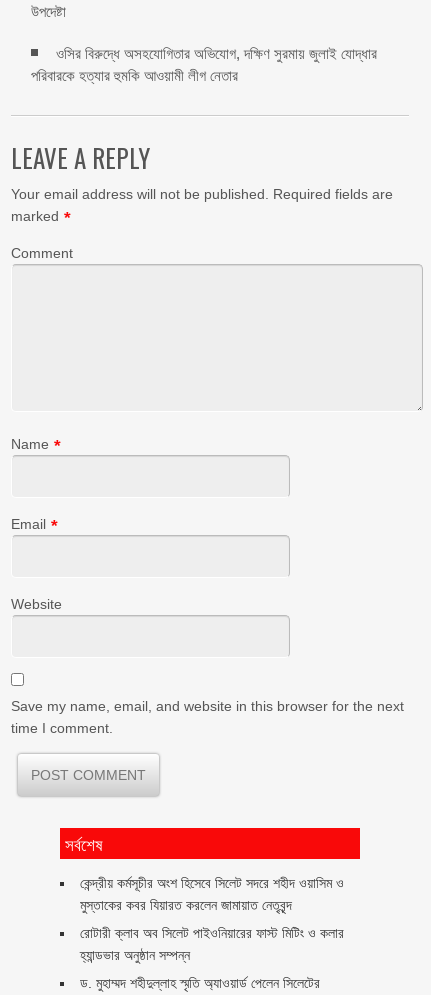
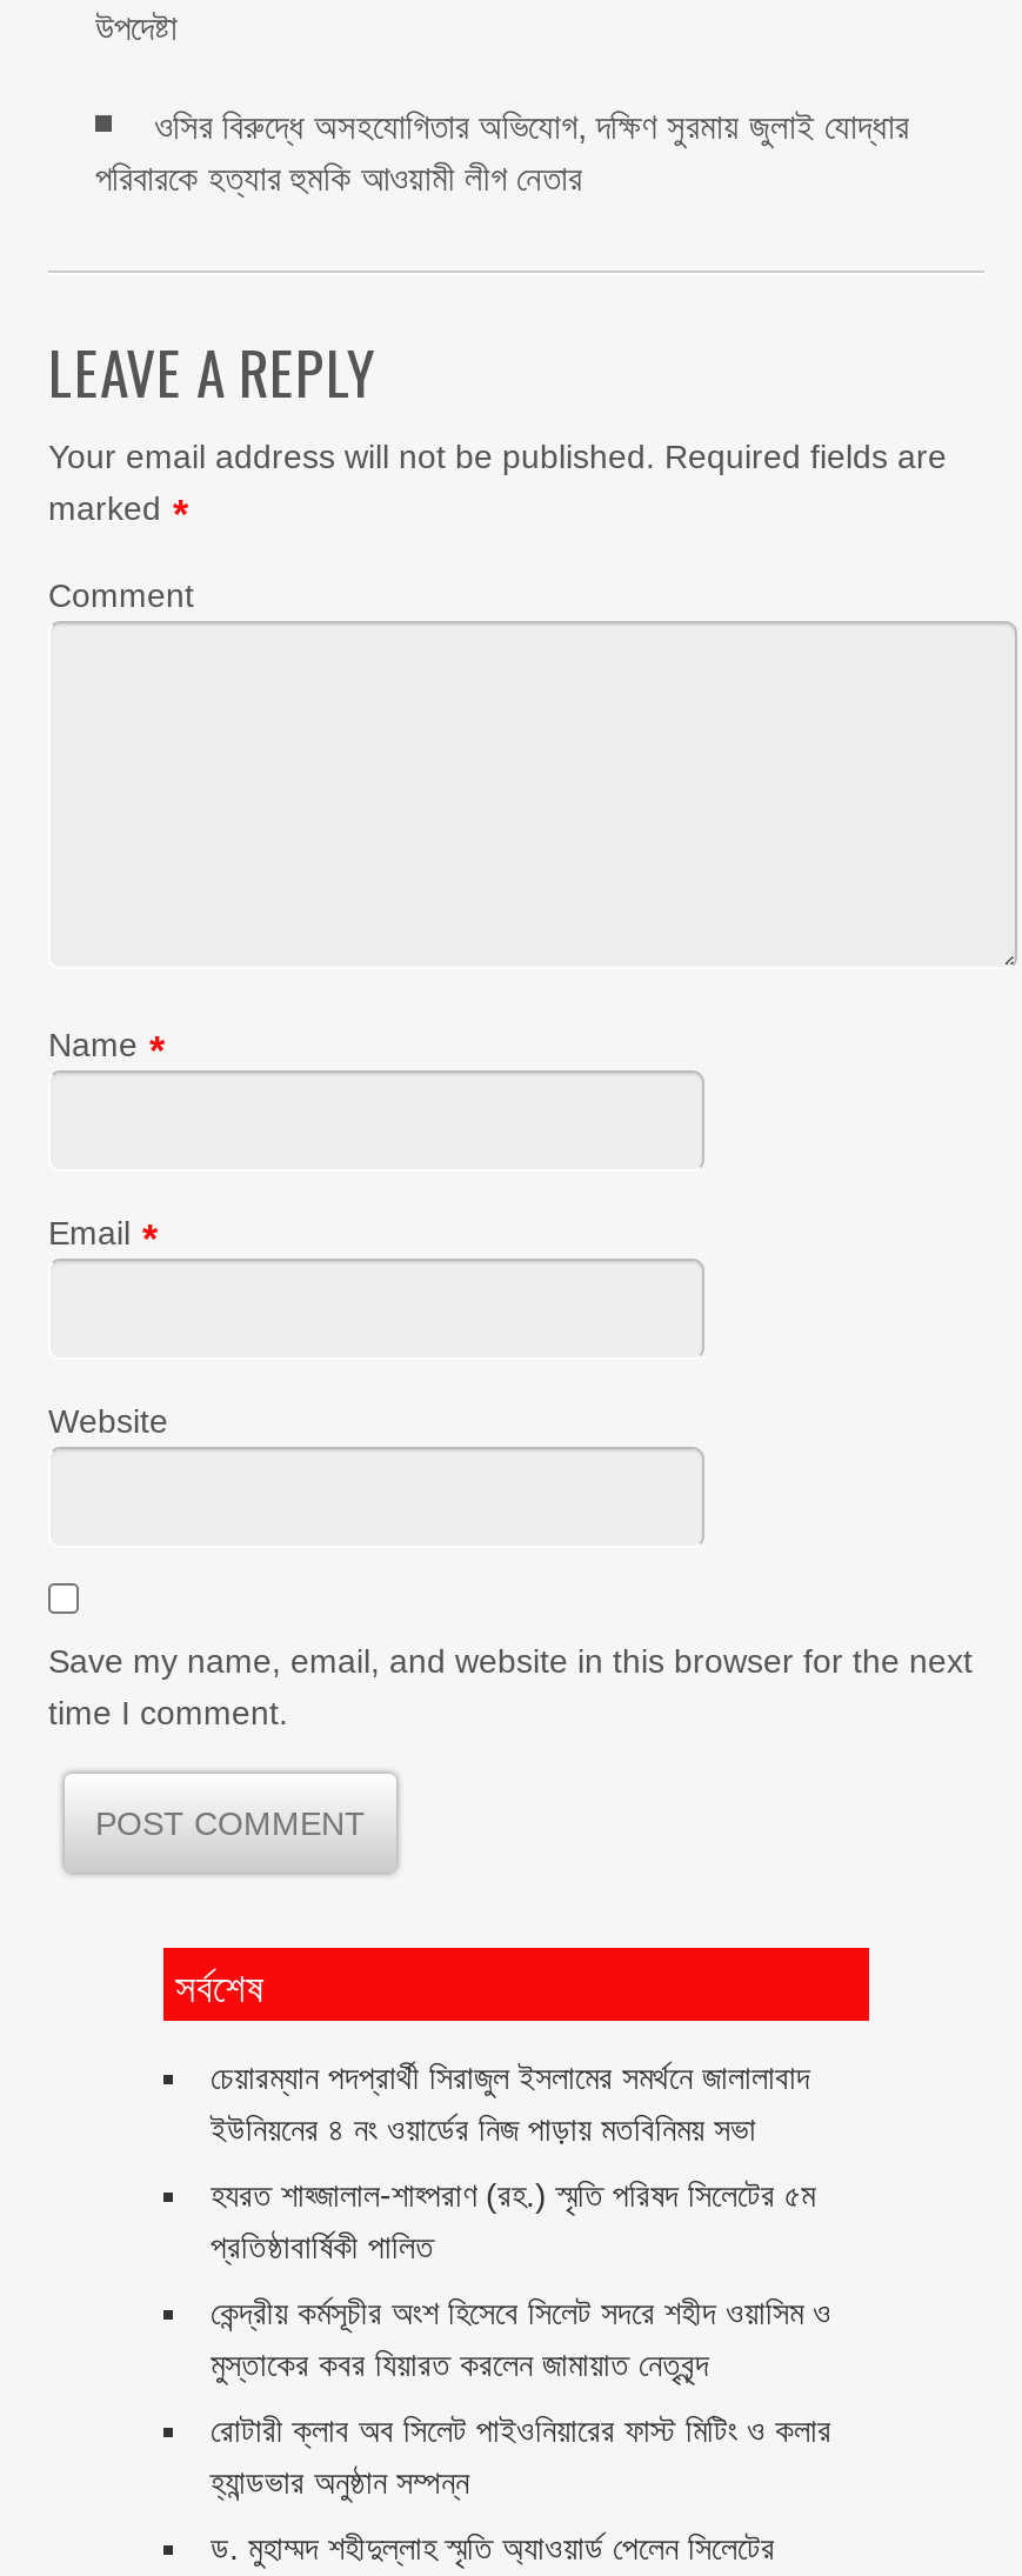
none -> [211,2058,815,2265] চেয়ারম্যান পদপ্রার্থী সিরাজুল ইসলামের সমর্থনে জালালাবাদ | ইউনিয়নের ৪ নং ওয়ার্ডের নিজ পাড়ায় মতবিনিময় সভা | হযরত শাহ্জালাল-শাহ্পরাণ (রহ.) স্মৃতি পরিষদ সিলেটের ৫ম | প্রতিষ্ঠাবার্ষিকী পালিত

